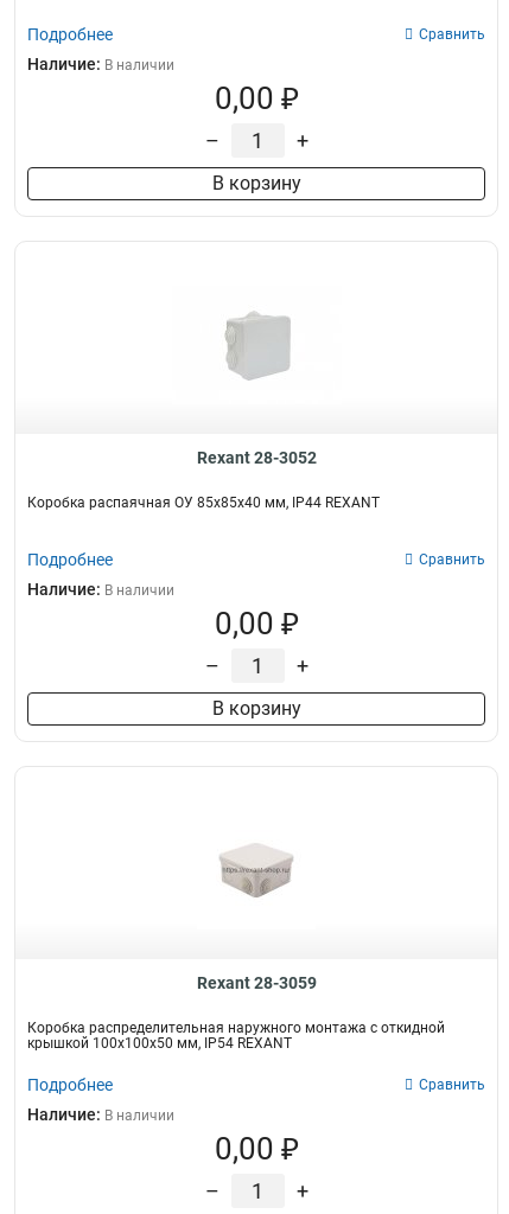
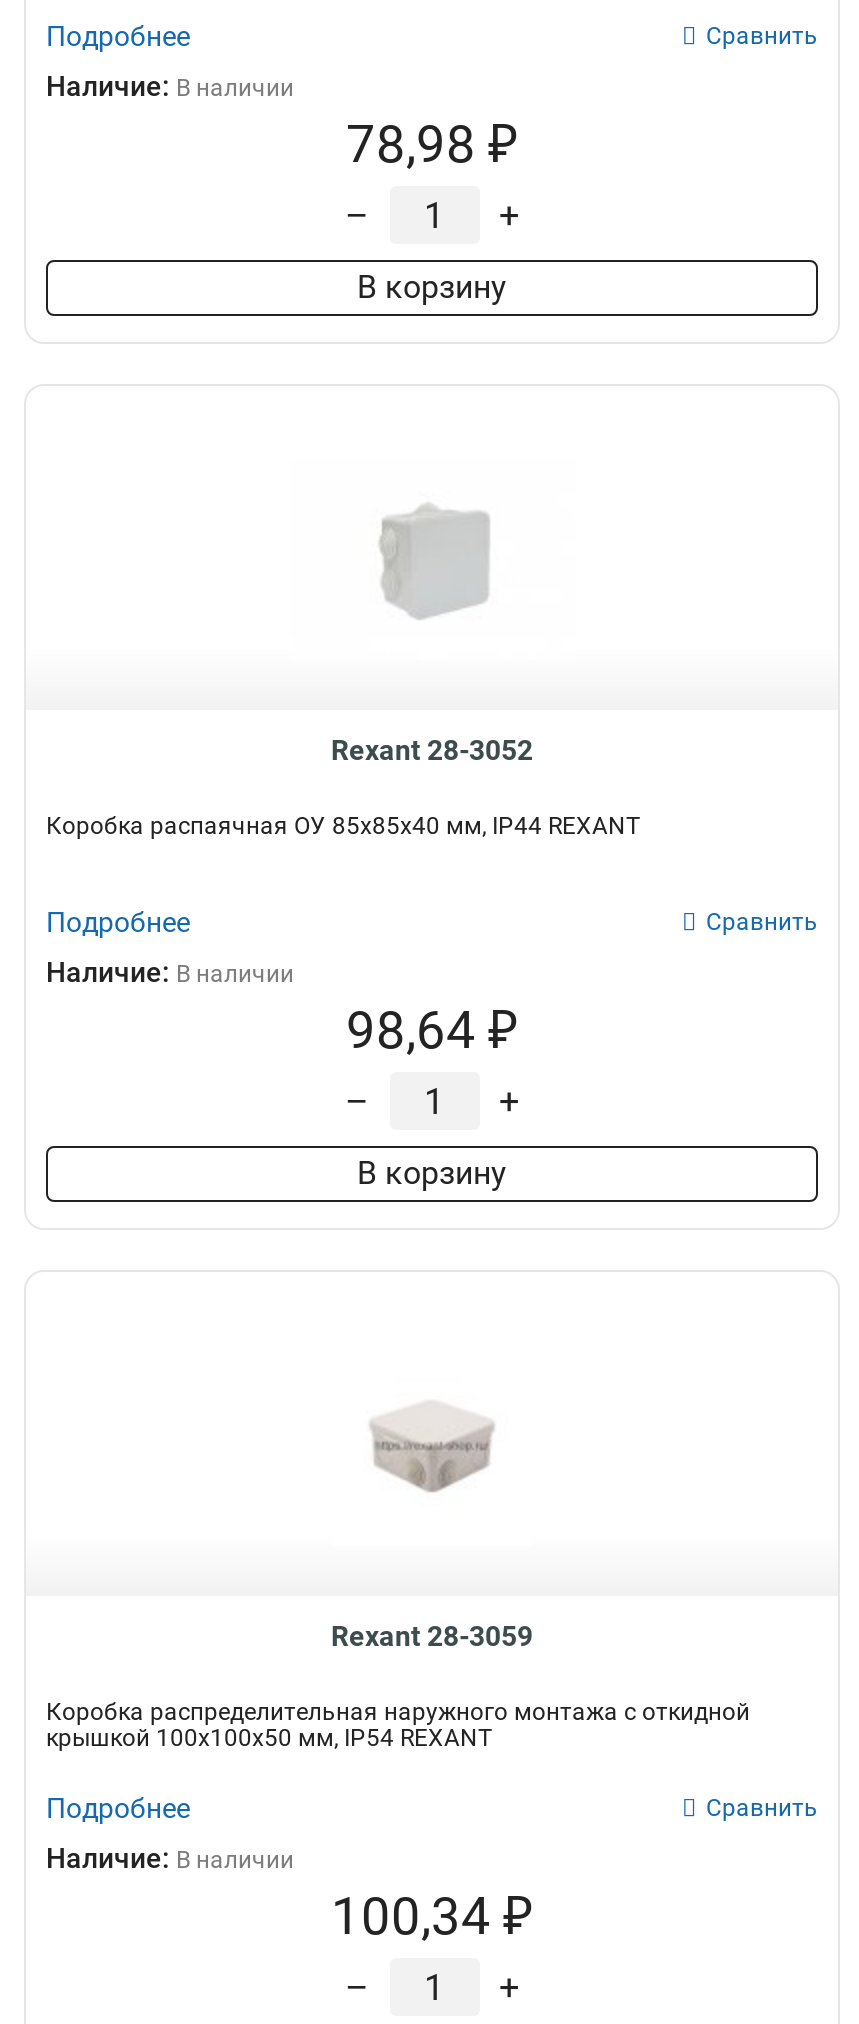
[214,81,298,116] 0,00 ₽ -> [346,114,518,174] 78,98 ₽
[214,606,298,641] 0,00 ₽ -> [346,1000,518,1060] 98,64 ₽
[214,1131,298,1167] 0,00 ₽ -> [331,1886,533,1946] 100,34 ₽

